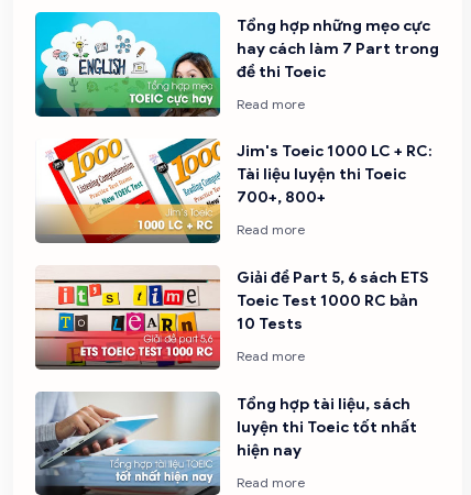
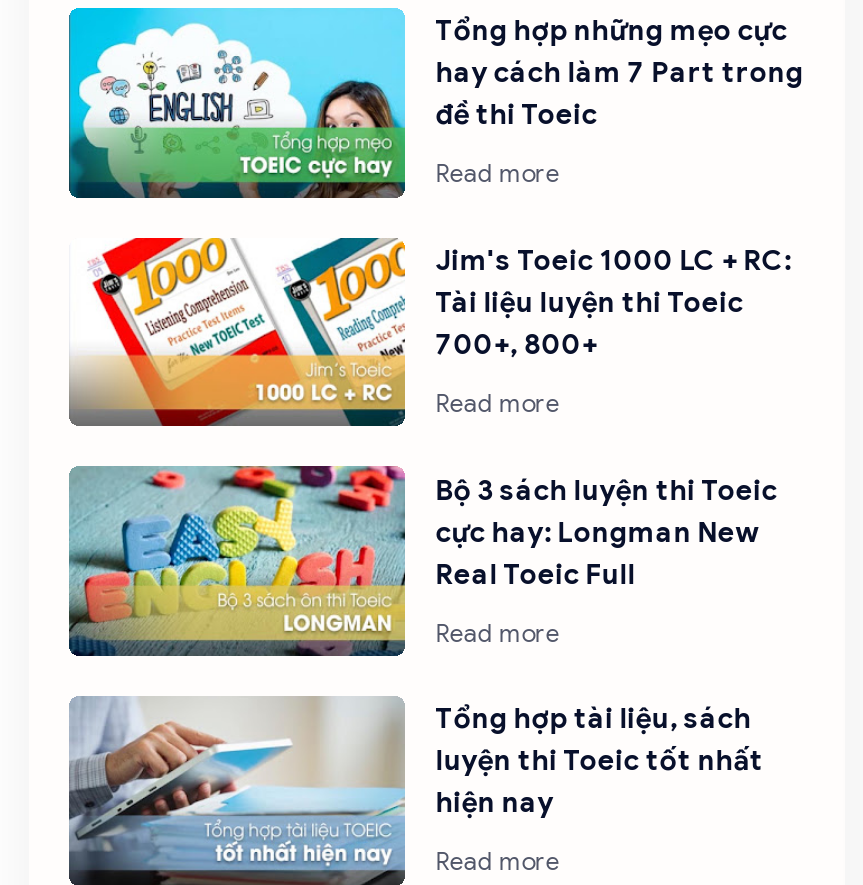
[35,264,428,370] [image] | Giải đề Part 5, 6 sách ETS | Toeic Test 1000 RC bản | 10 Tests -> [67,463,777,657] [image] | Bộ 3 sách luyện thi Toeic | cực hay: Longman New | Real Toeic Full

